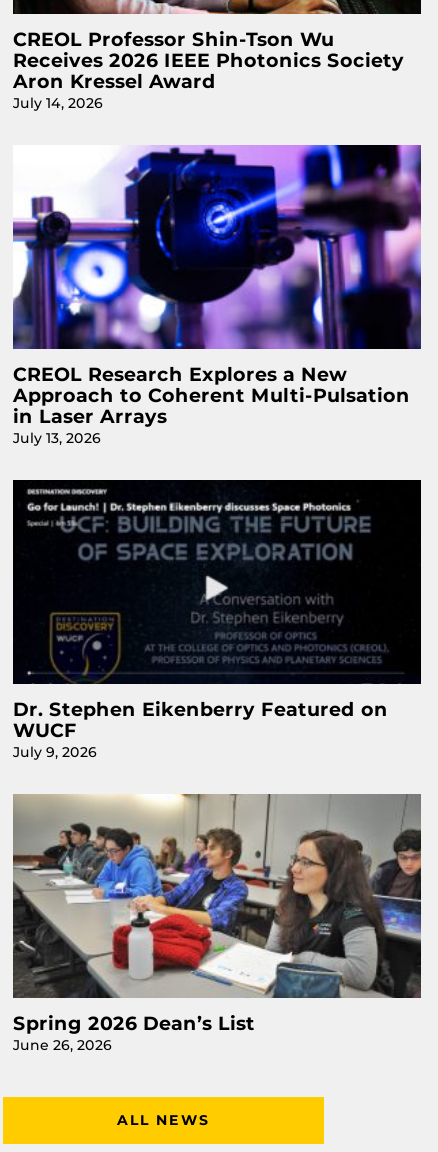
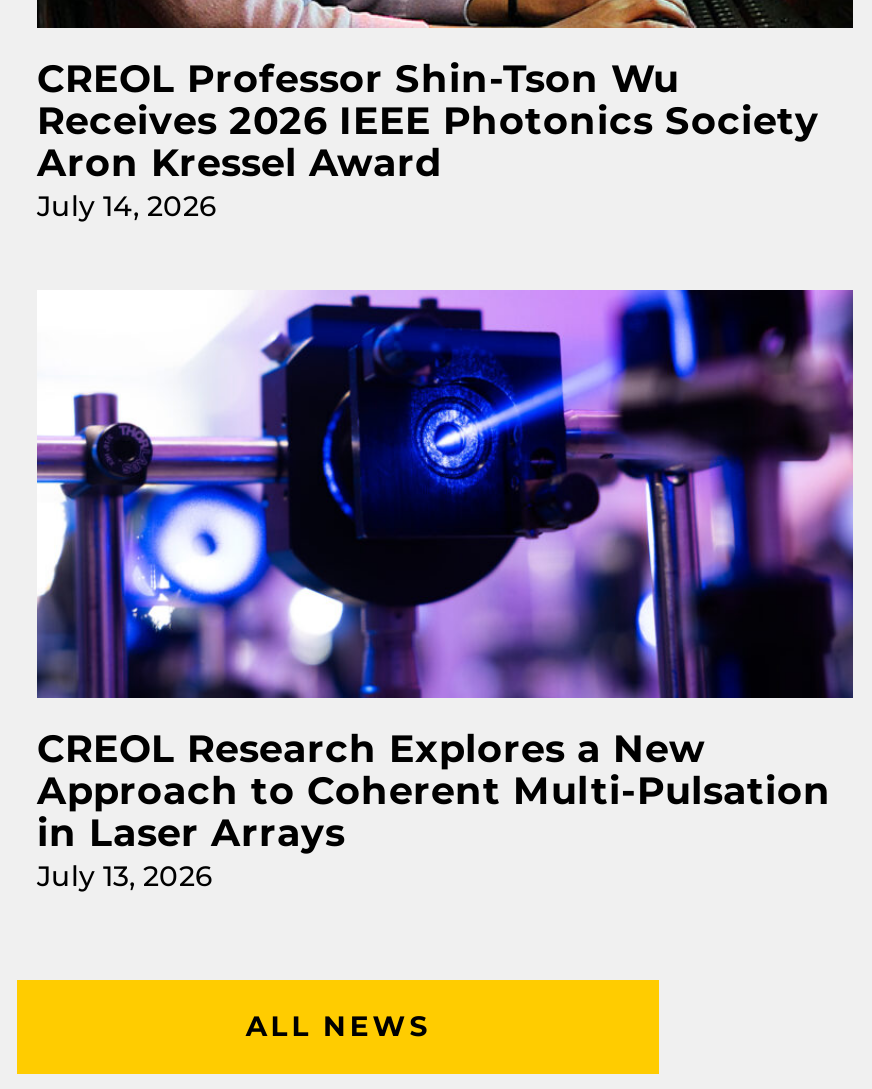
[12,479,422,761] [image] | Dr. Stephen Eikenberry Featured on | WUCF | July 9, 2026 -> none
[12,793,422,1054] [image] | Spring 2026 Dean’s List | June 26, 2026 -> none

